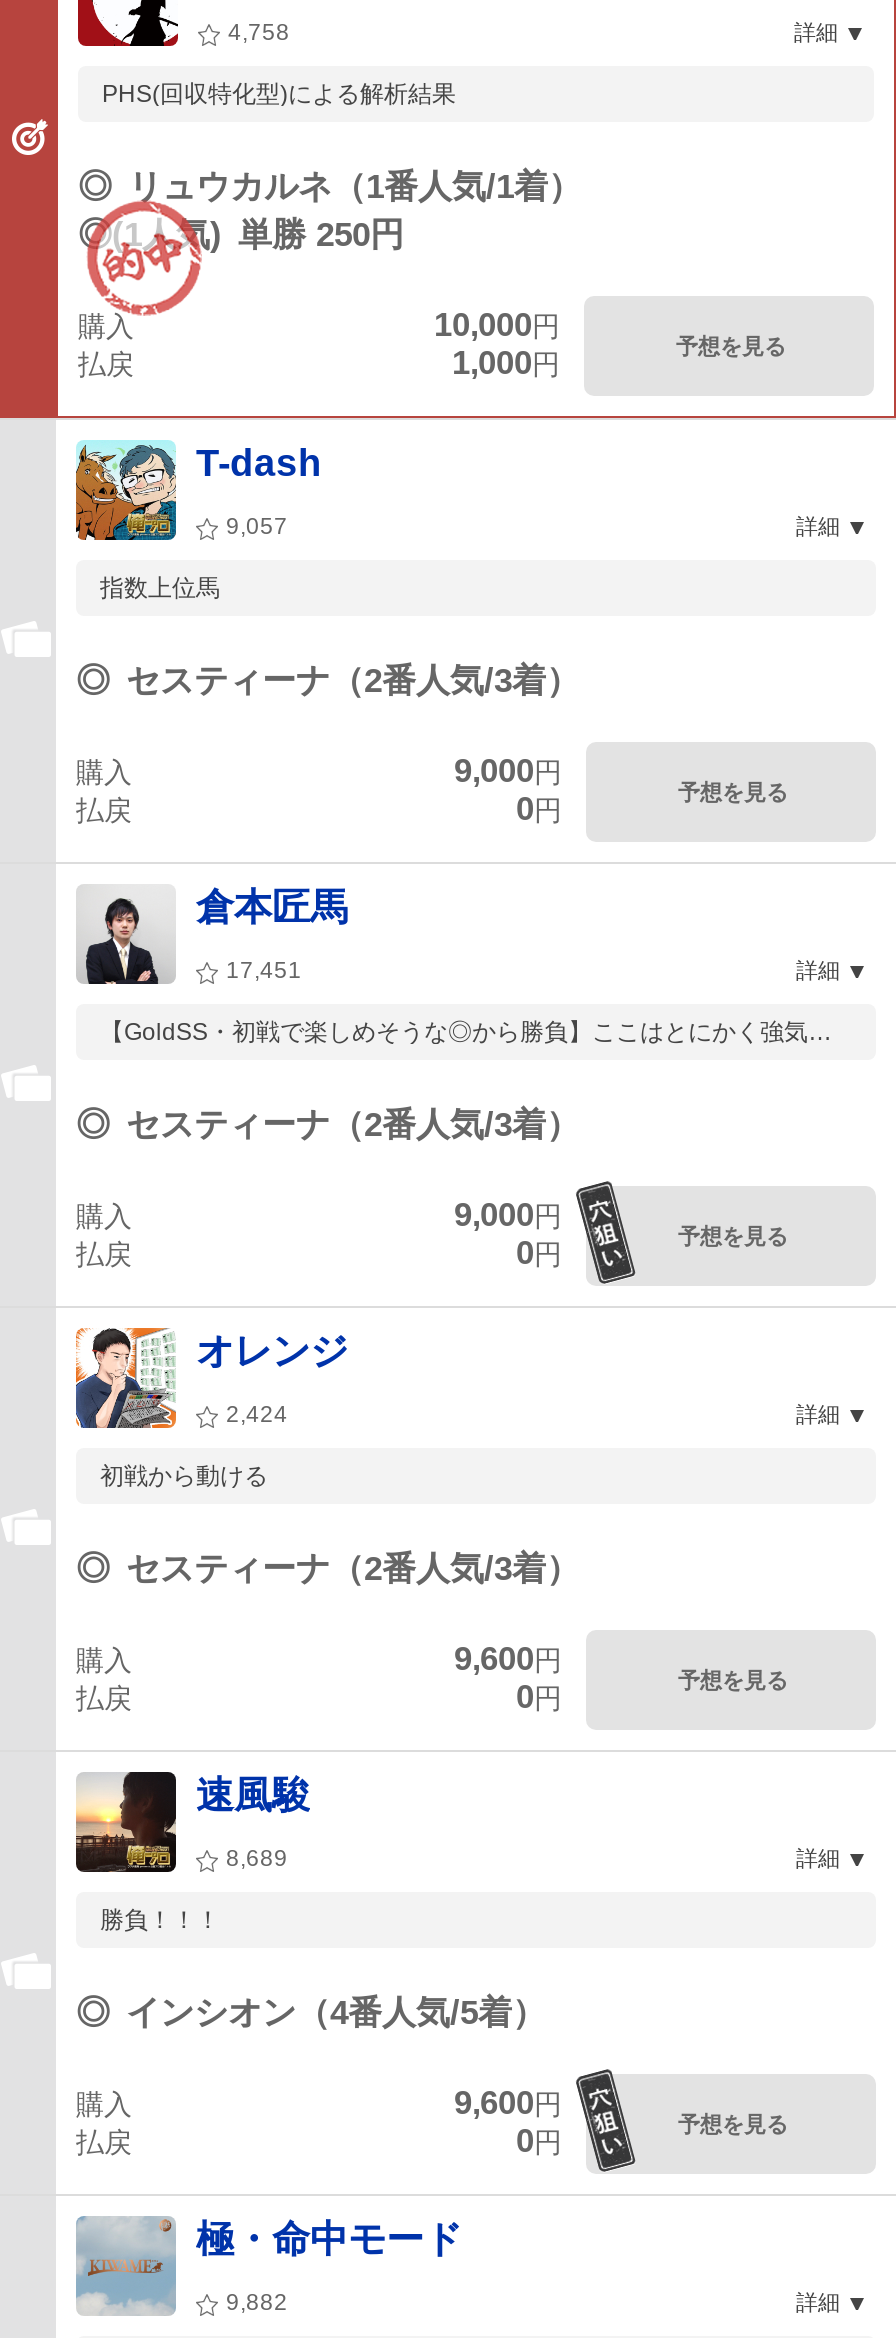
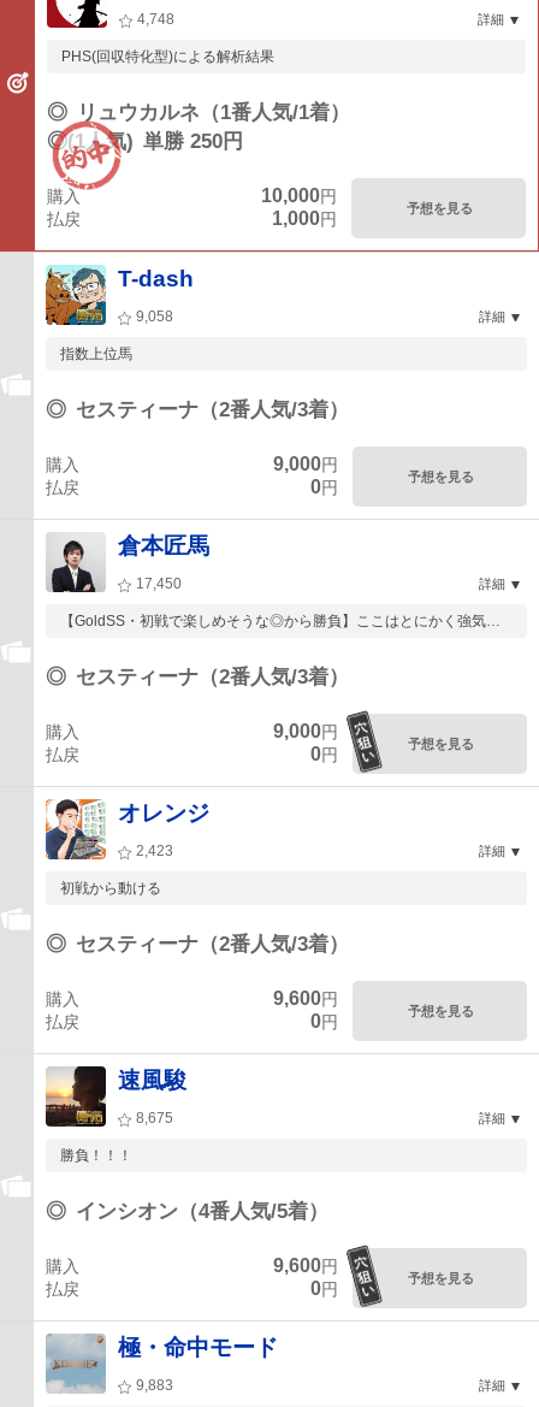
[228,20,290,44] 4,758 -> [137,12,174,26] 4,748
[226,514,288,538] 9,057 -> [136,309,173,324] 9,058
[226,958,302,982] 17,451 -> [136,577,182,591] 17,450
[226,1402,288,1426] 2,424 -> [136,844,173,858] 2,423
[226,1846,288,1870] 8,689 -> [136,1111,173,1125] 8,675
[226,2290,288,2314] 9,882 -> [136,1378,173,1393] 9,883

